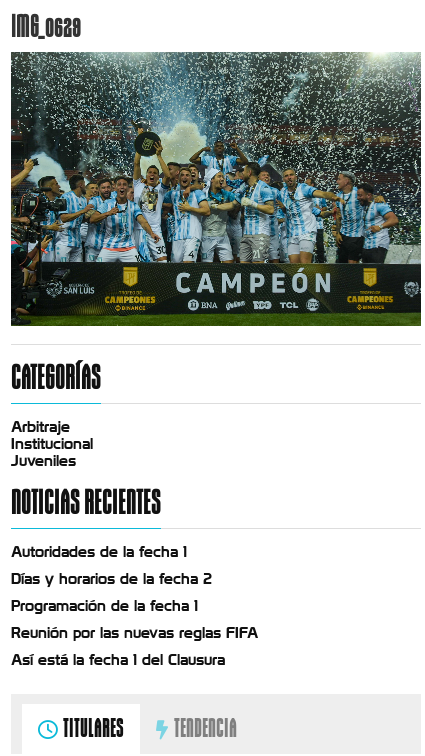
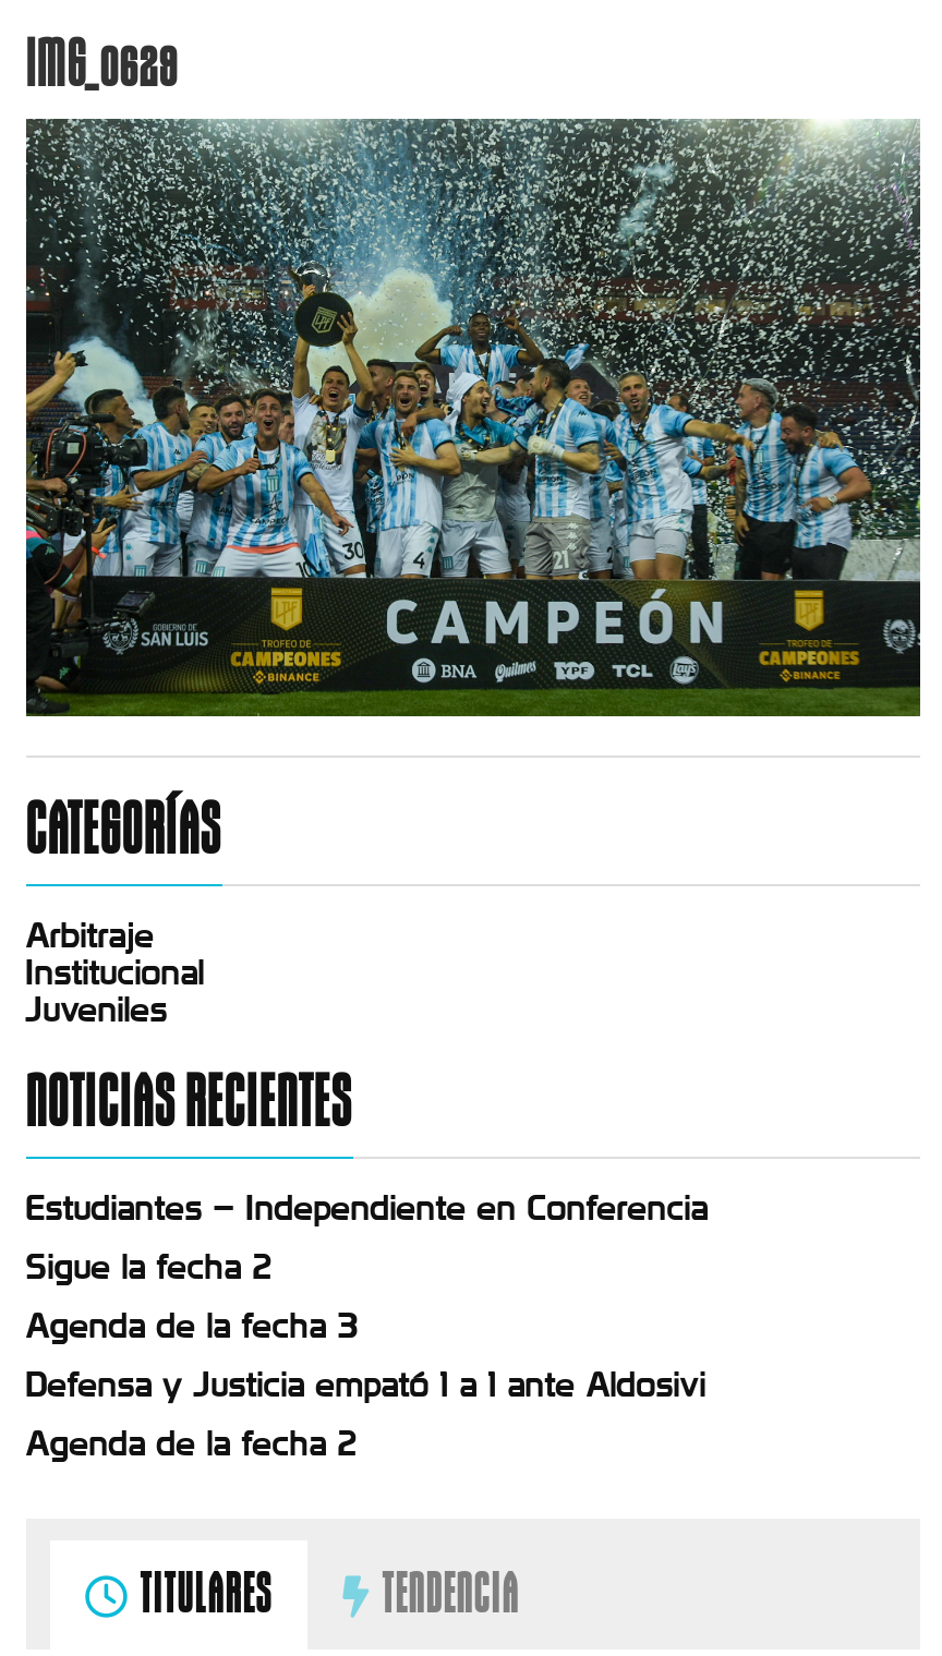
[11,544,187,560] Autoridades de la fecha 1 -> [26,1191,708,1226] Estudiantes – Independiente en Conferencia
[11,571,212,587] Días y horarios de la fecha 2 -> [26,1250,272,1285] Sigue la fecha 2
[11,598,198,614] Programación de la fecha 1 -> [26,1309,359,1344] Agenda de la fecha 3
[11,625,258,641] Reunión por las nuevas reglas FIFA -> [26,1368,706,1403] Defensa y Justicia empató 1 a 1 ante Aldosivi
[11,652,225,668] Así está la fecha 1 del Clausura -> [26,1427,357,1462] Agenda de la fecha 2

